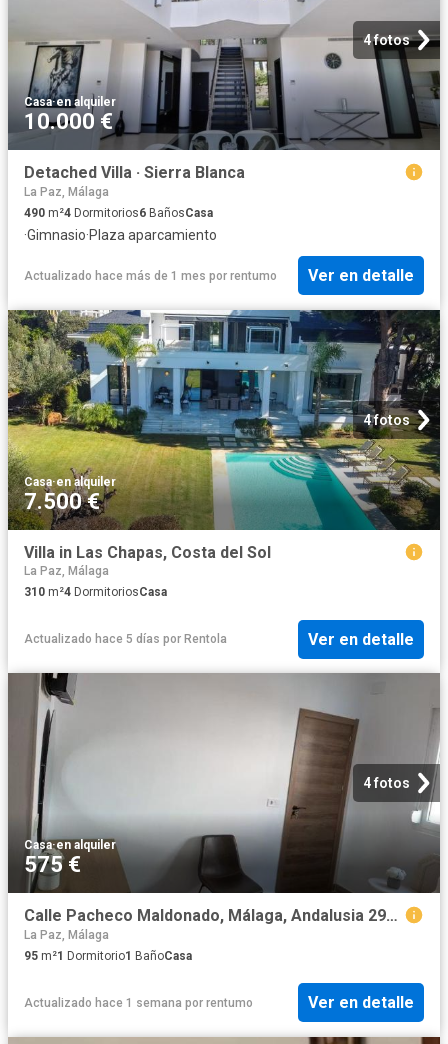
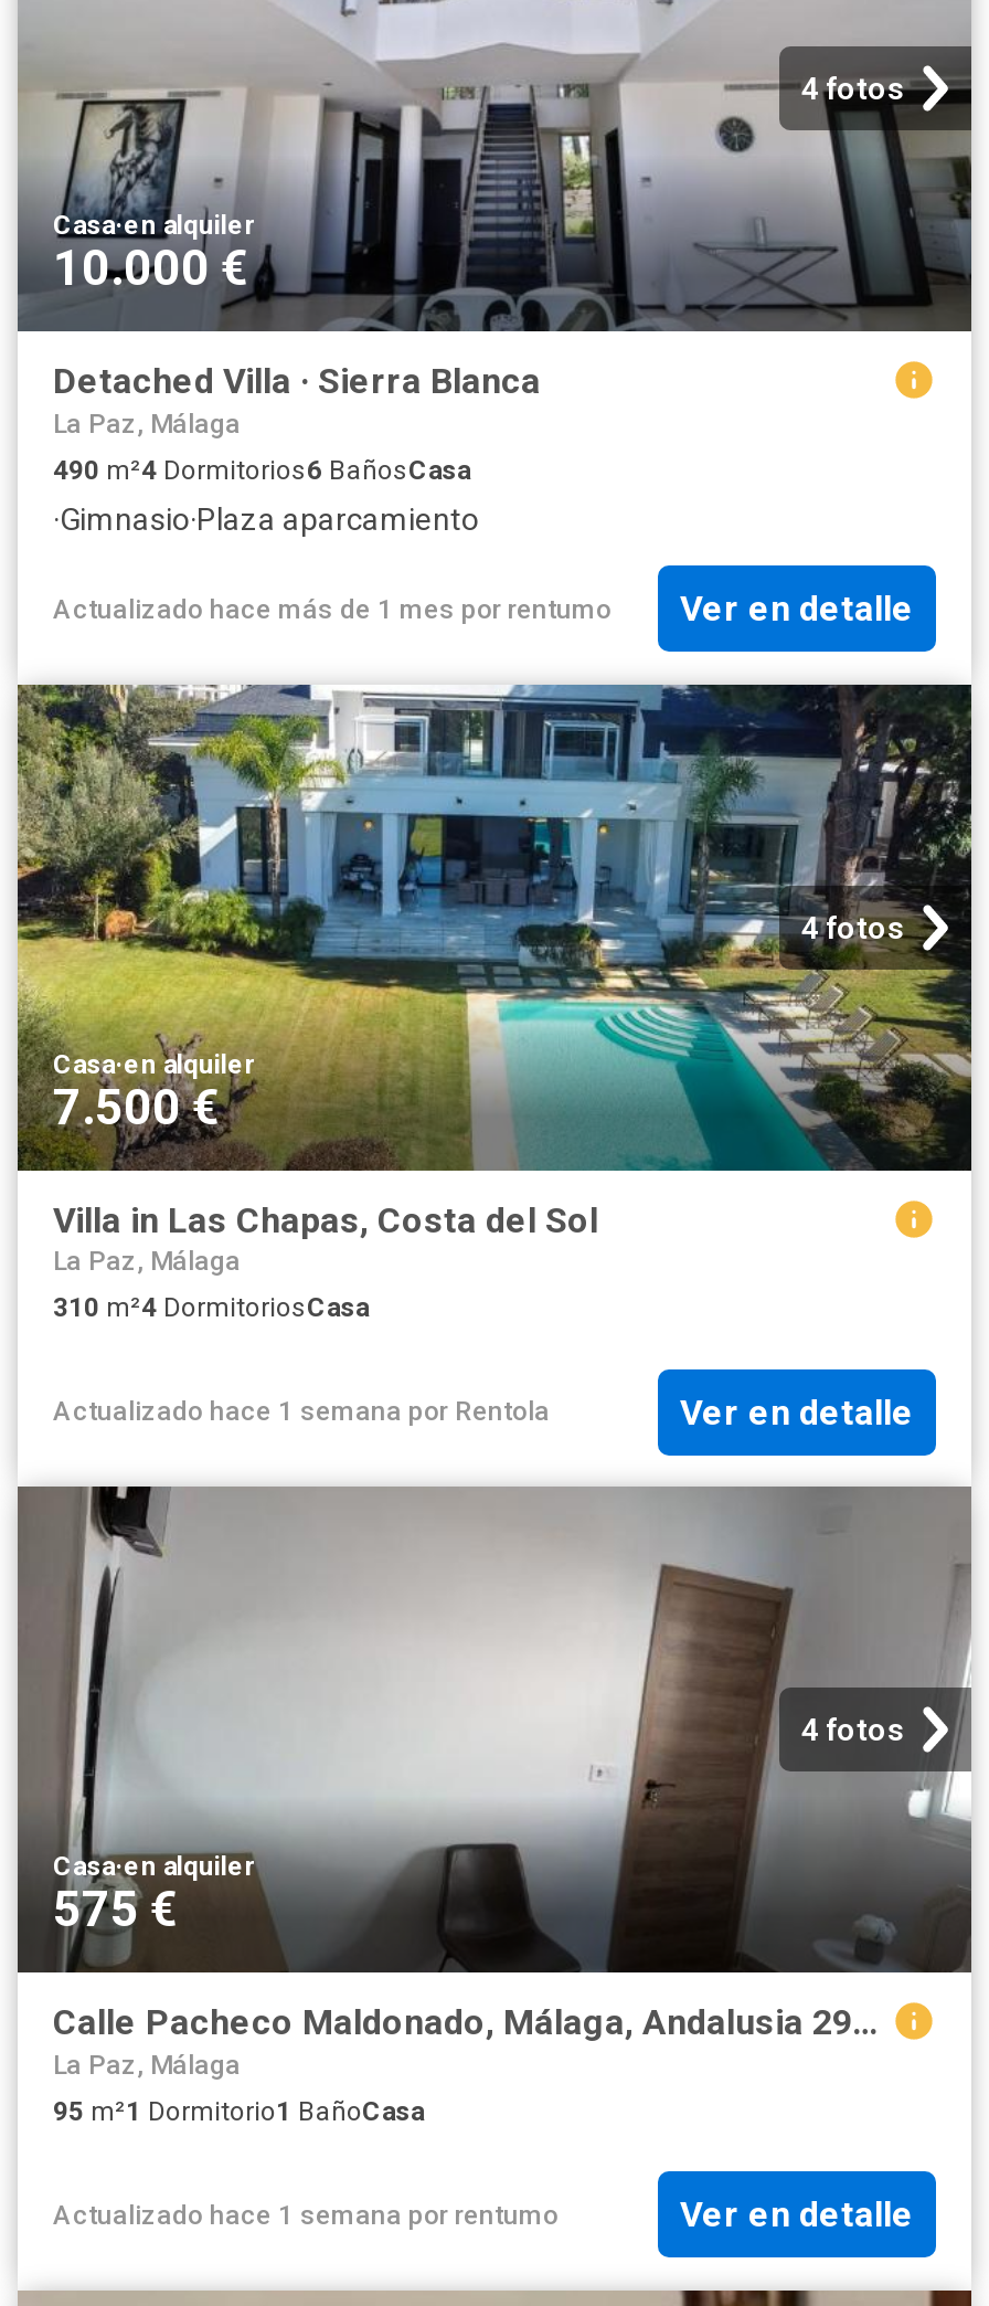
[24,632,227,646] Actualizado hace 5 días por Rentola -> [53,1396,550,1427] Actualizado hace 1 semana por Rentola

